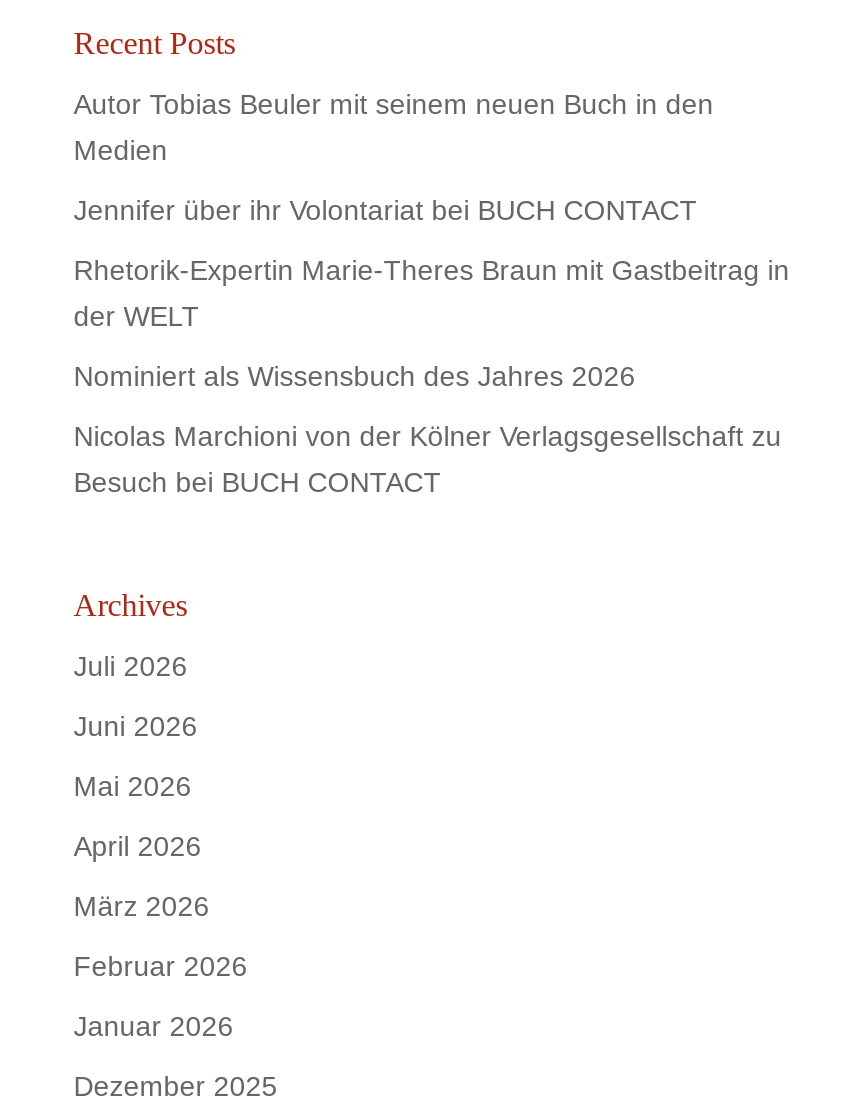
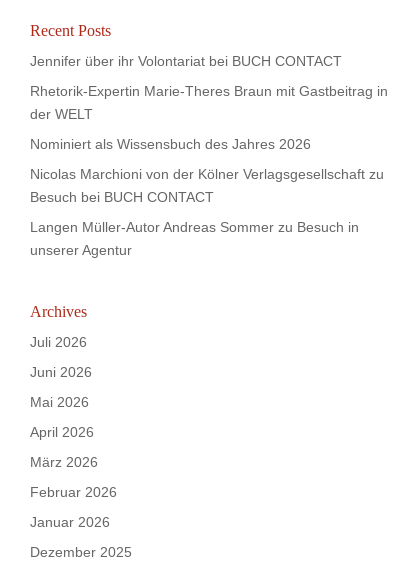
[74,88,714,166] Autor Tobias Beuler mit seinem neuen Buch in den | Medien -> none
moved [74,194,790,498] -> [30,53,388,205]: Jennifer über ihr Volontariat bei BUCH CONTACT | Rhetorik-Expertin Marie-Theres Braun mit Gastbeitrag in | der WELT | Nominiert als Wissensbuch des Jahres 2026 | Nicolas Marchioni von der Kölner Verlagsgesellschaft zu | Besuch bei BUCH CONTACT
none -> [30,219,359,258] Langen Müller-Autor Andreas Sommer zu Besuch in | unserer Agentur

